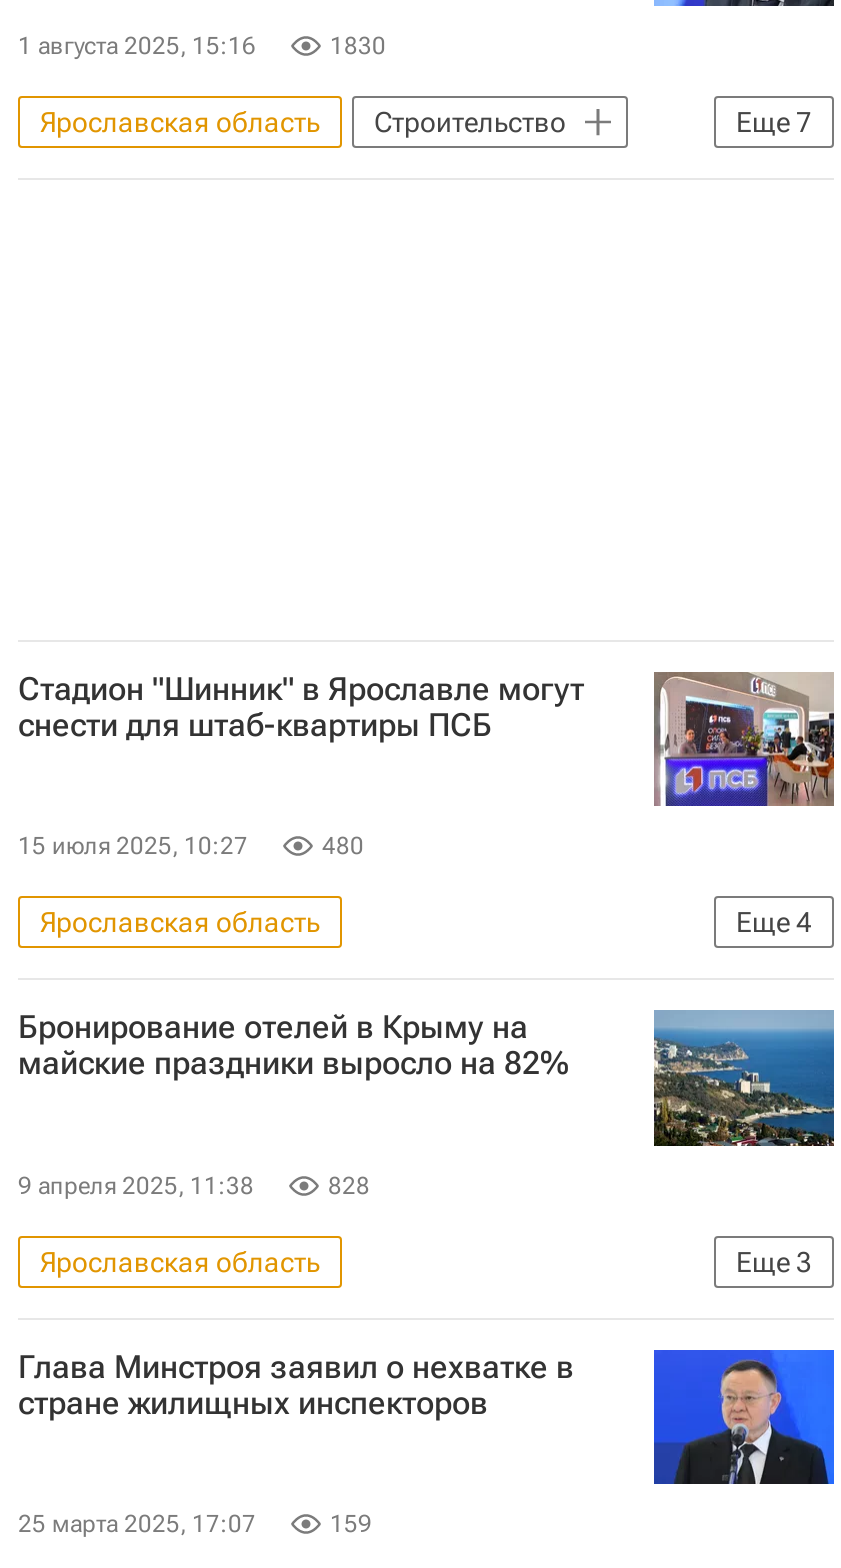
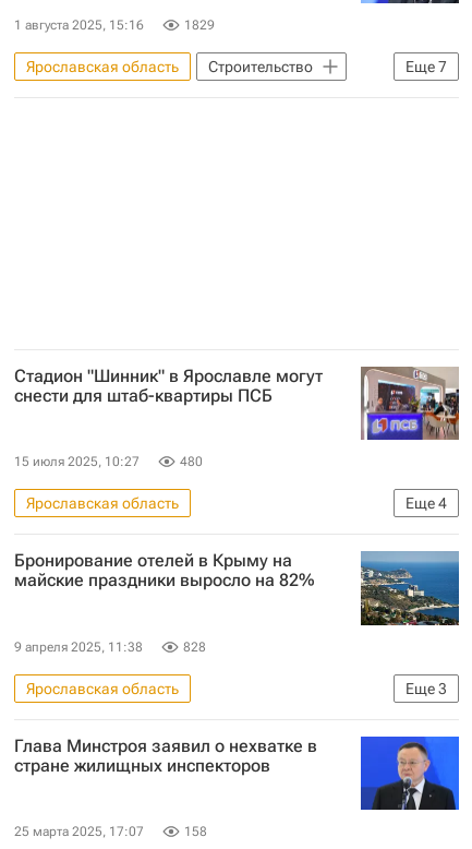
[330,31,386,59] 1830 -> [184,17,215,32] 1829
[330,1510,372,1538] 159 -> [184,824,207,839] 158

